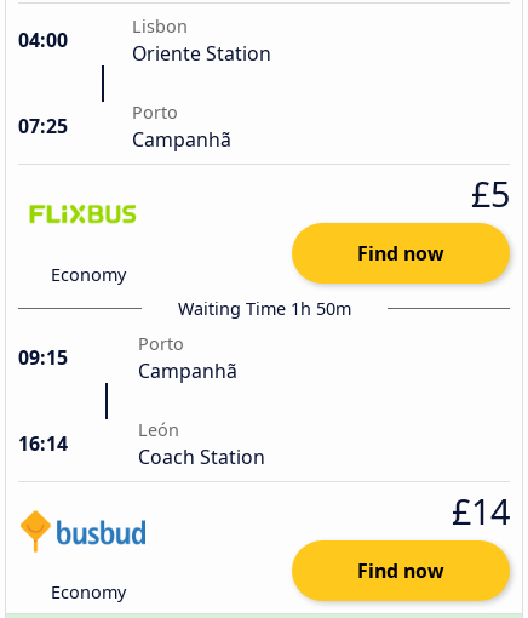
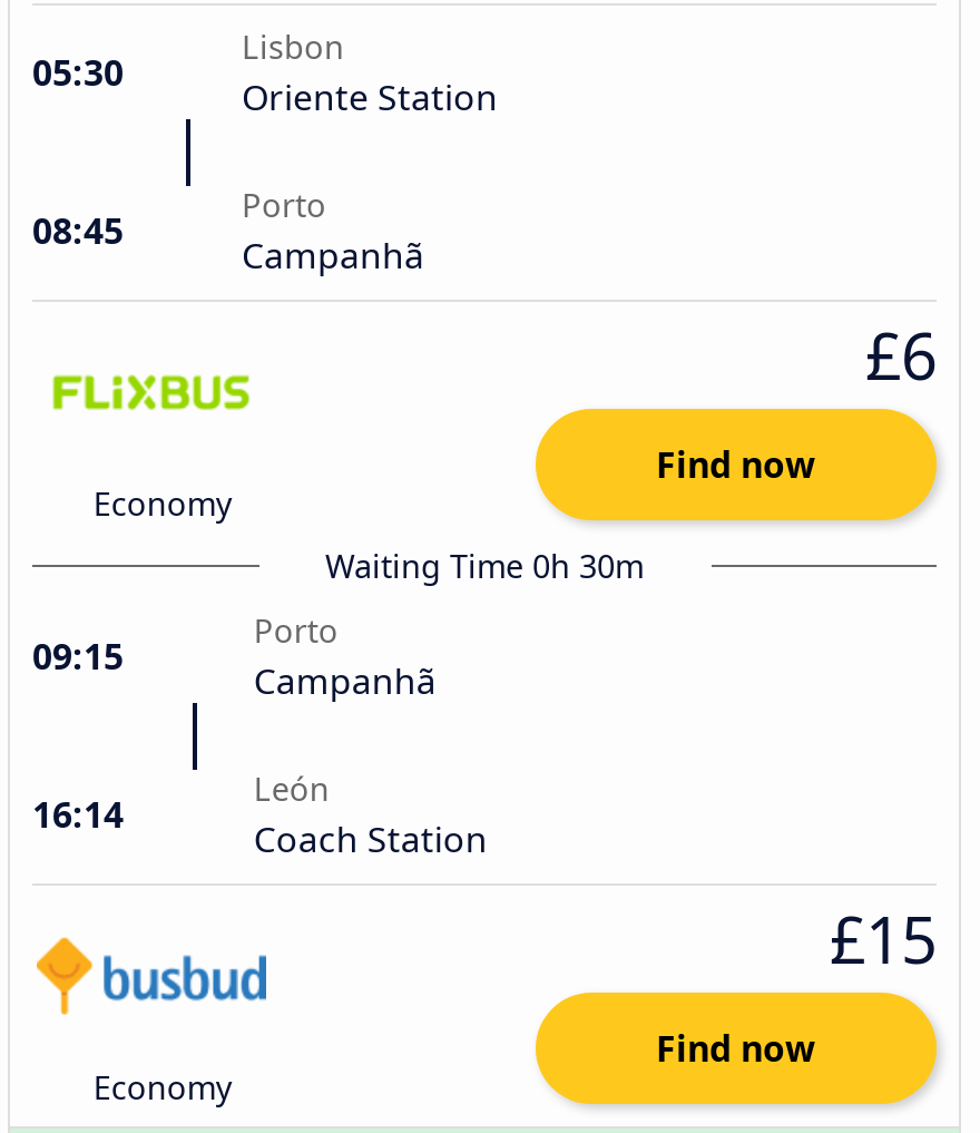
[18,26,68,53] 04:00 -> [32,47,124,96] 05:30
[18,112,68,139] 07:25 -> [32,205,124,254] 08:45
[471,169,510,216] £5 -> [865,310,937,397] £6
[177,296,351,319] Waiting Time 1h 50m -> [325,544,644,586] Waiting Time 0h 30m
[452,487,510,534] £14 -> [830,894,937,981] £15

